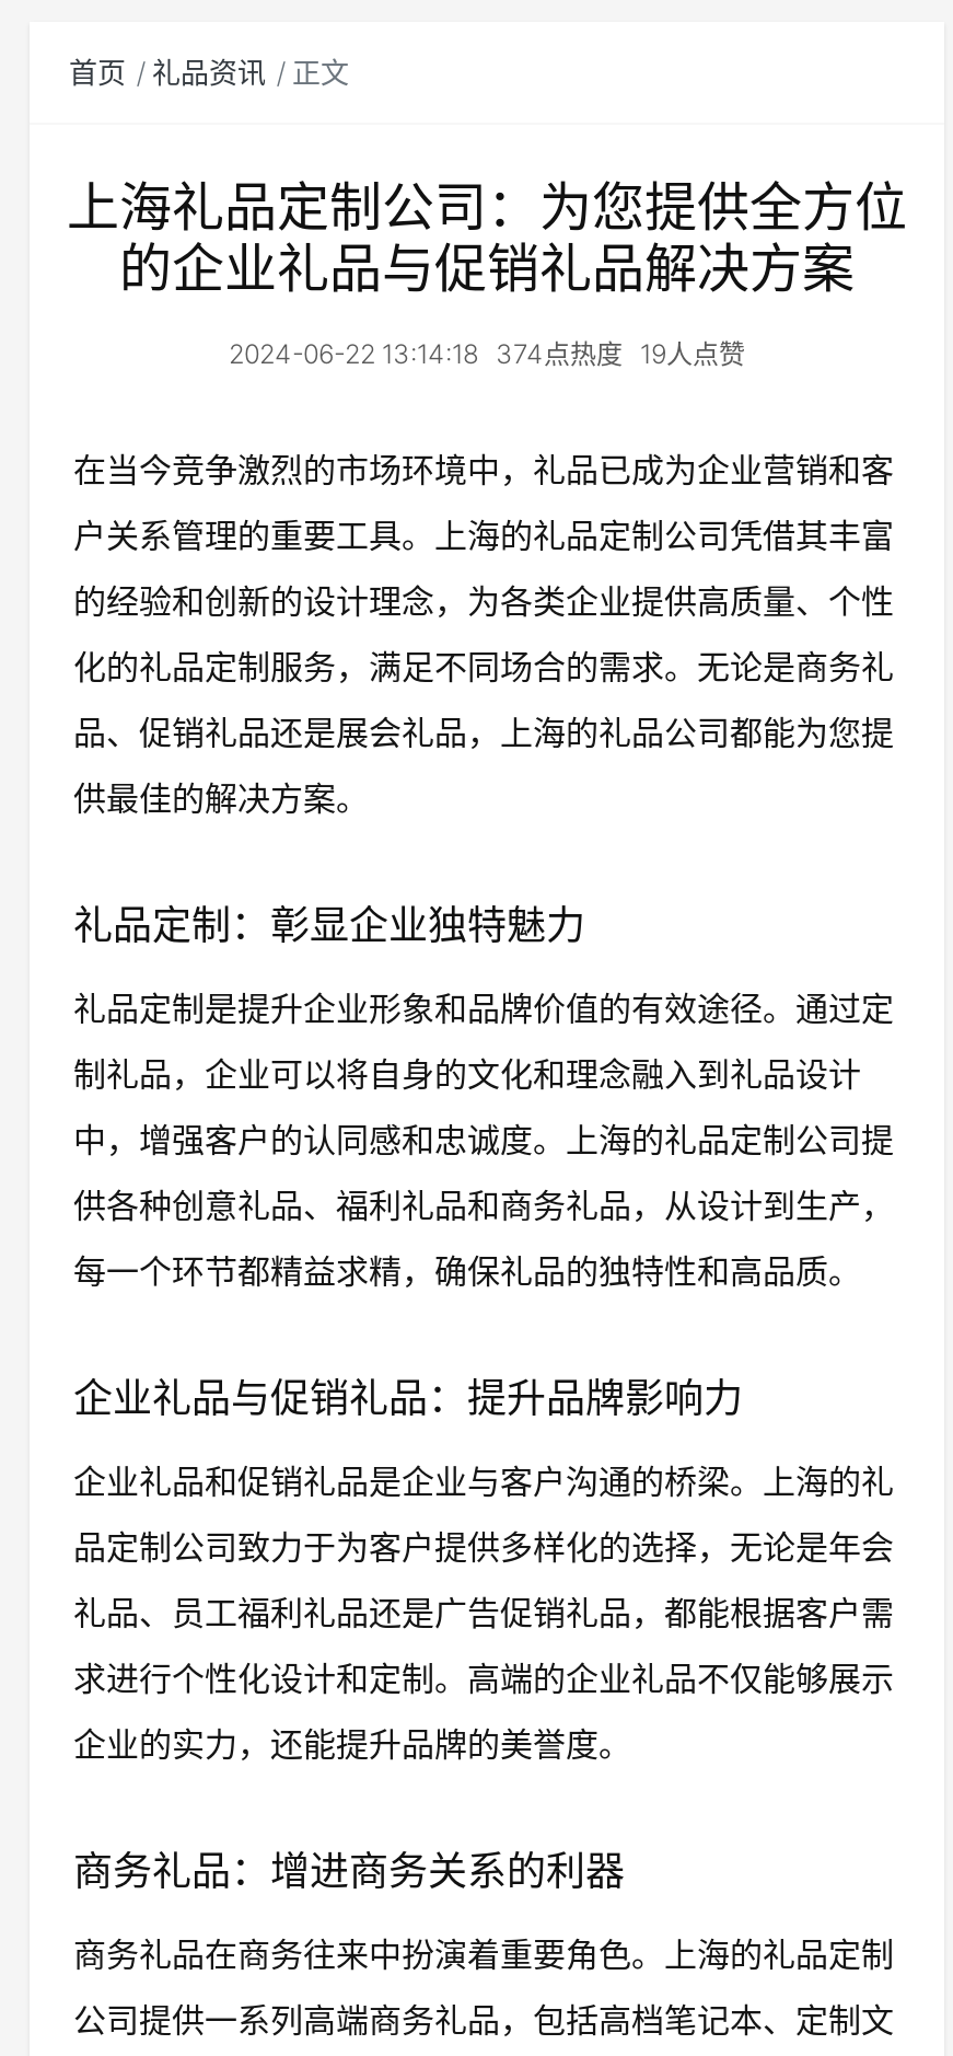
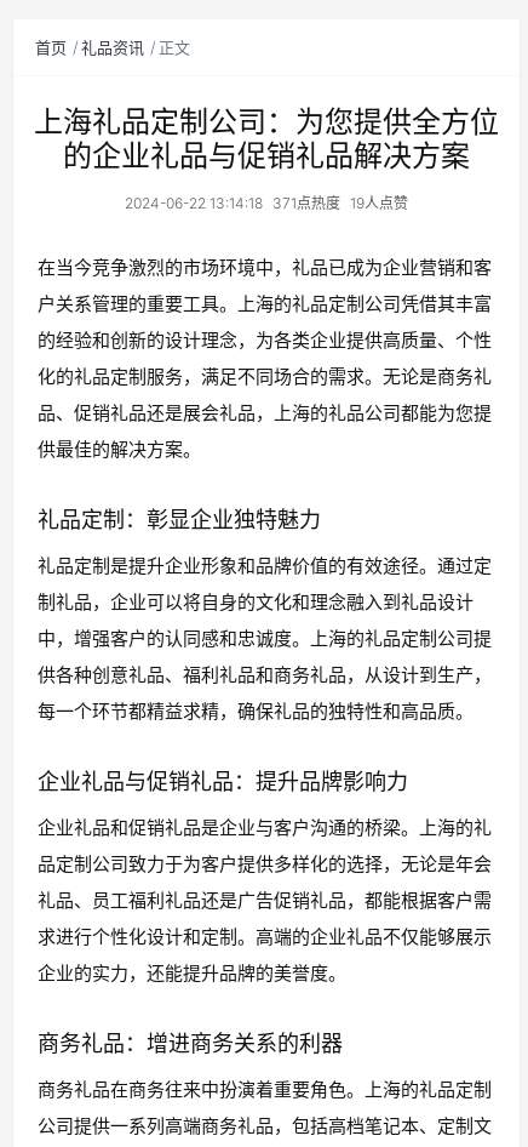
[229,337,745,370] 2024-06-22 13:14:18 374点热度 19人点赞 -> [125,194,408,212] 2024-06-22 13:14:18 371点热度 19人点赞

